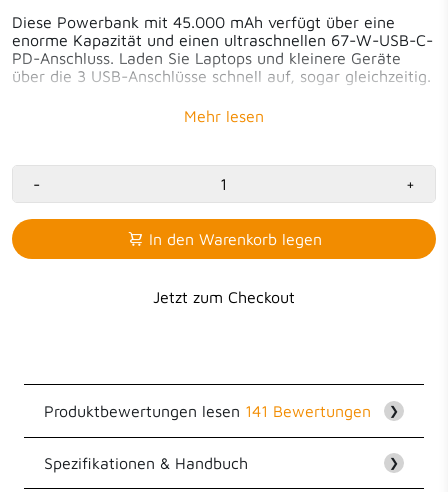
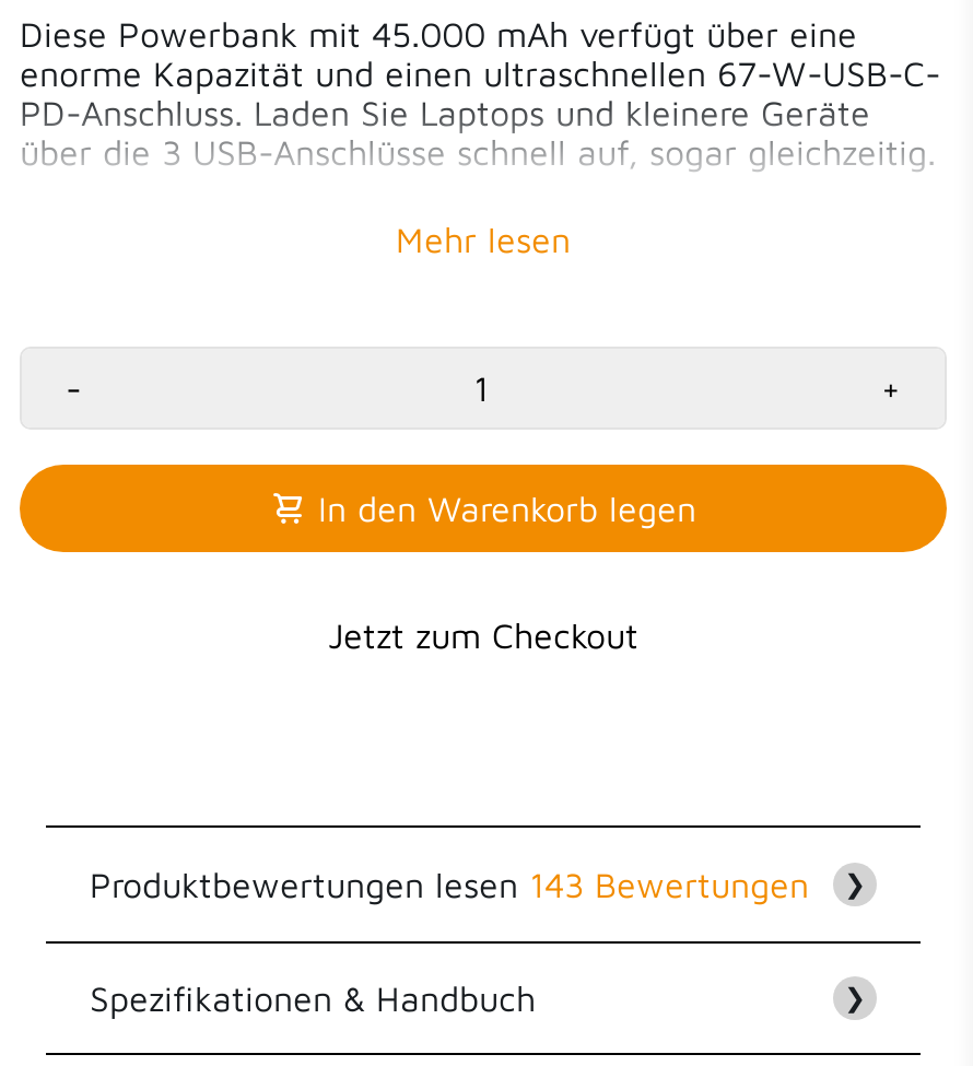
[44,402,371,420] Produktbewertungen lesen 141 Bewertungen -> [90,865,809,904] Produktbewertungen lesen 143 Bewertungen

